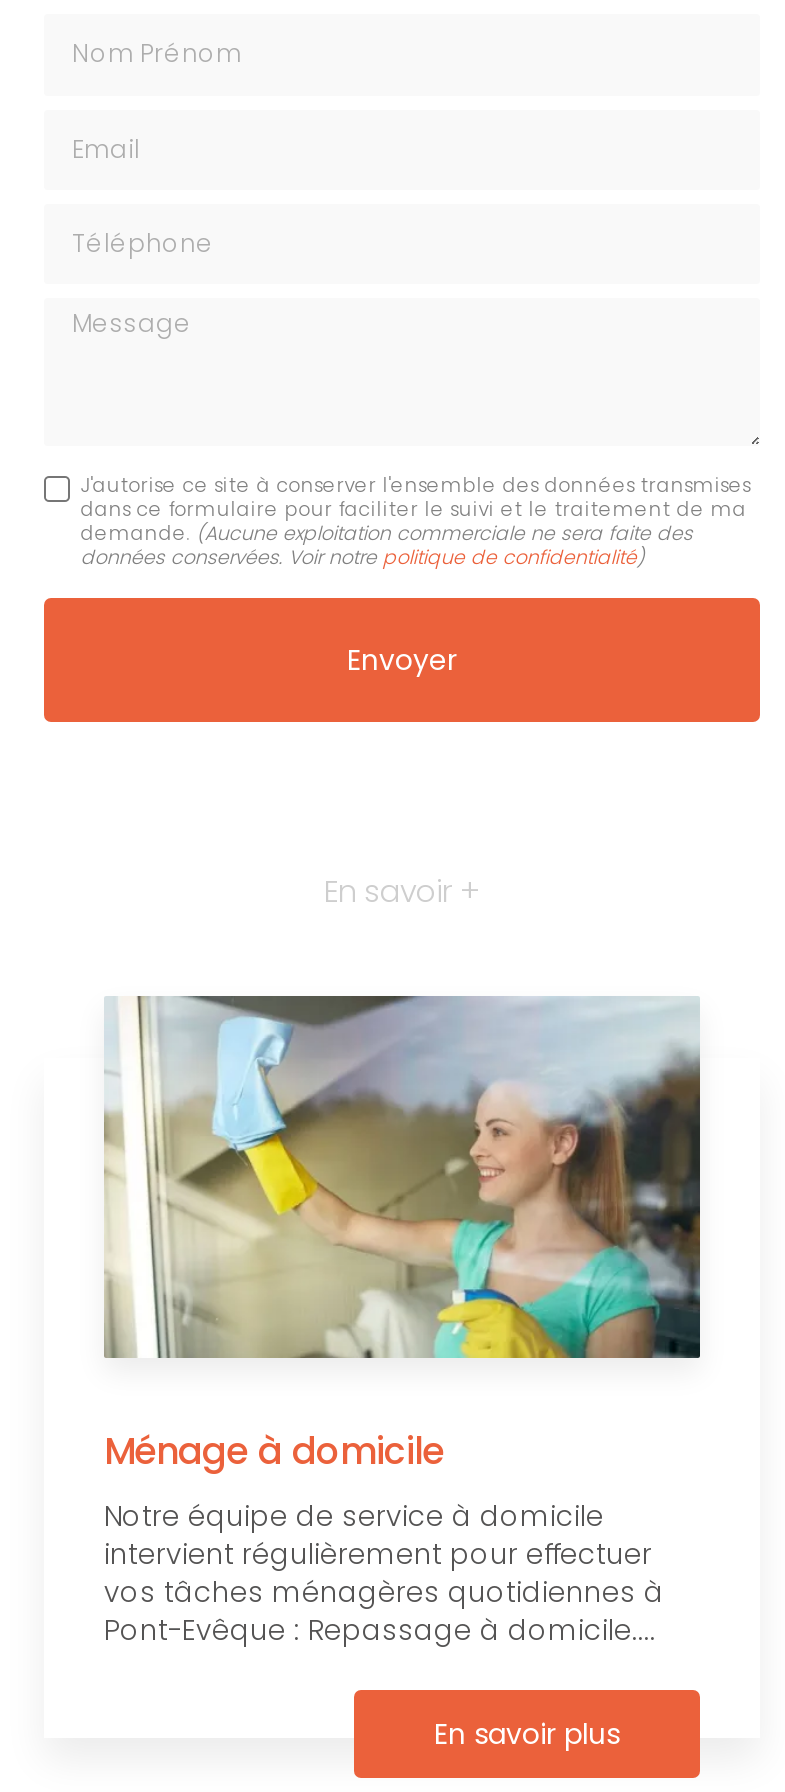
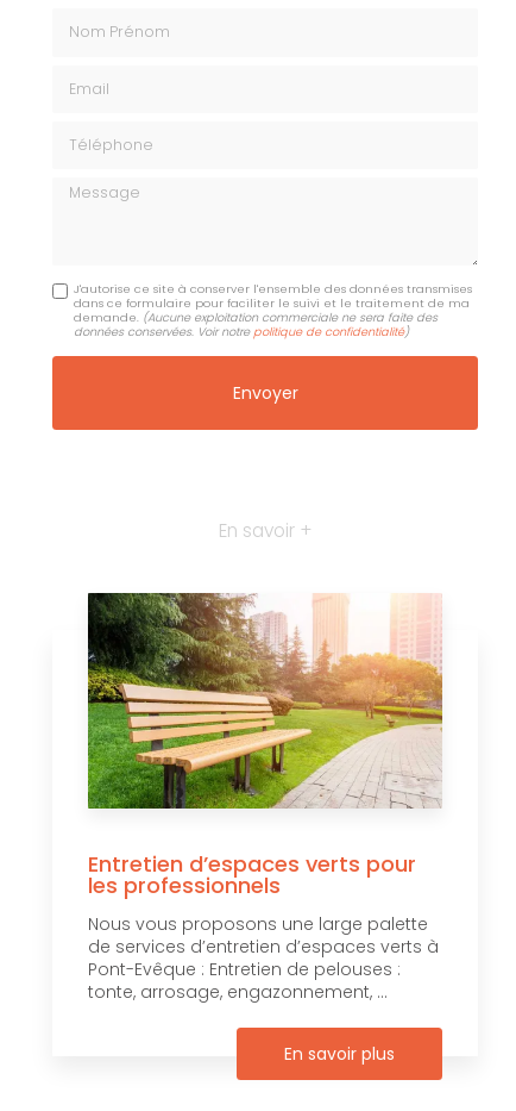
[102,994,702,1650] [image] | Ménage à domicile | Notre équipe de service à domicile | intervient régulièrement pour effectuer | vos tâches ménagères quotidiennes à | Pont-Evêque : Repassage à domicile.... -> [87,592,443,1004] [image] | Entretien d’espaces verts pour | les professionnels | Nous vous proposons une large palette | de services d’entretien d’espaces verts à | Pont-Evêque : Entretien de pelouses : | tonte, arrosage, engazonnement, ...

